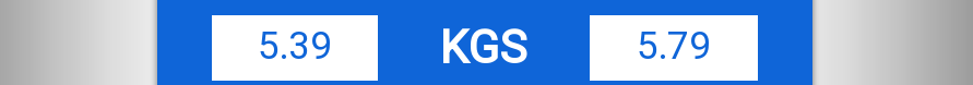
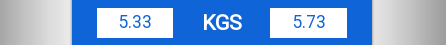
[258,24,332,68] 5.39 -> [118,12,152,32] 5.33
[637,24,711,68] 5.79 -> [291,12,325,32] 5.73

